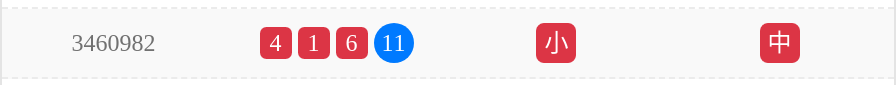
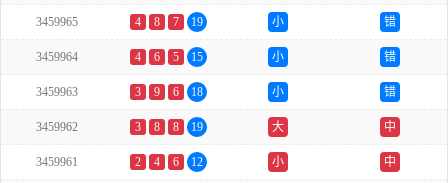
[72,29,156,57] 3460982 -> [36,15,78,29] 3459965
[308,29,320,57] 1 -> [36,15,396,64] 8 | 7 | 19 | 小 | 错 | 3459964 | 4
[382,29,406,57] 11 -> [36,50,396,169] 5 | 15 | 小 | 错 | 3459963 | 3 | 9 | 6 | 18 | 小 | 错 | 3459962 | 3 | 8 | 8 | 19 | 大 | 中 | 3459961 | 2 | 4 | 6 | 12

